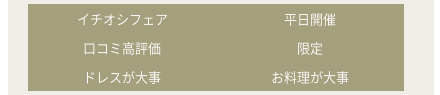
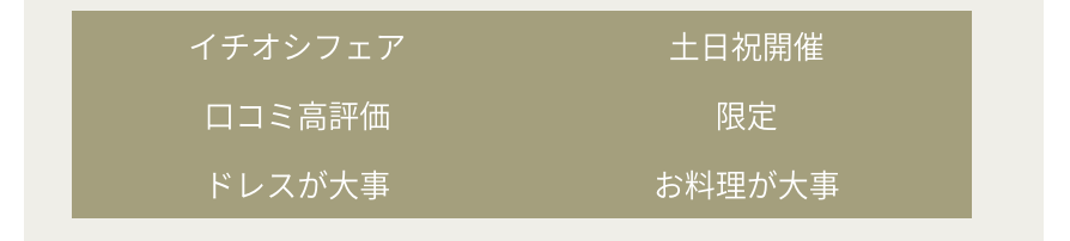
[284,9,336,28] 平日開催 -> [669,21,824,67] 土日祝開催

